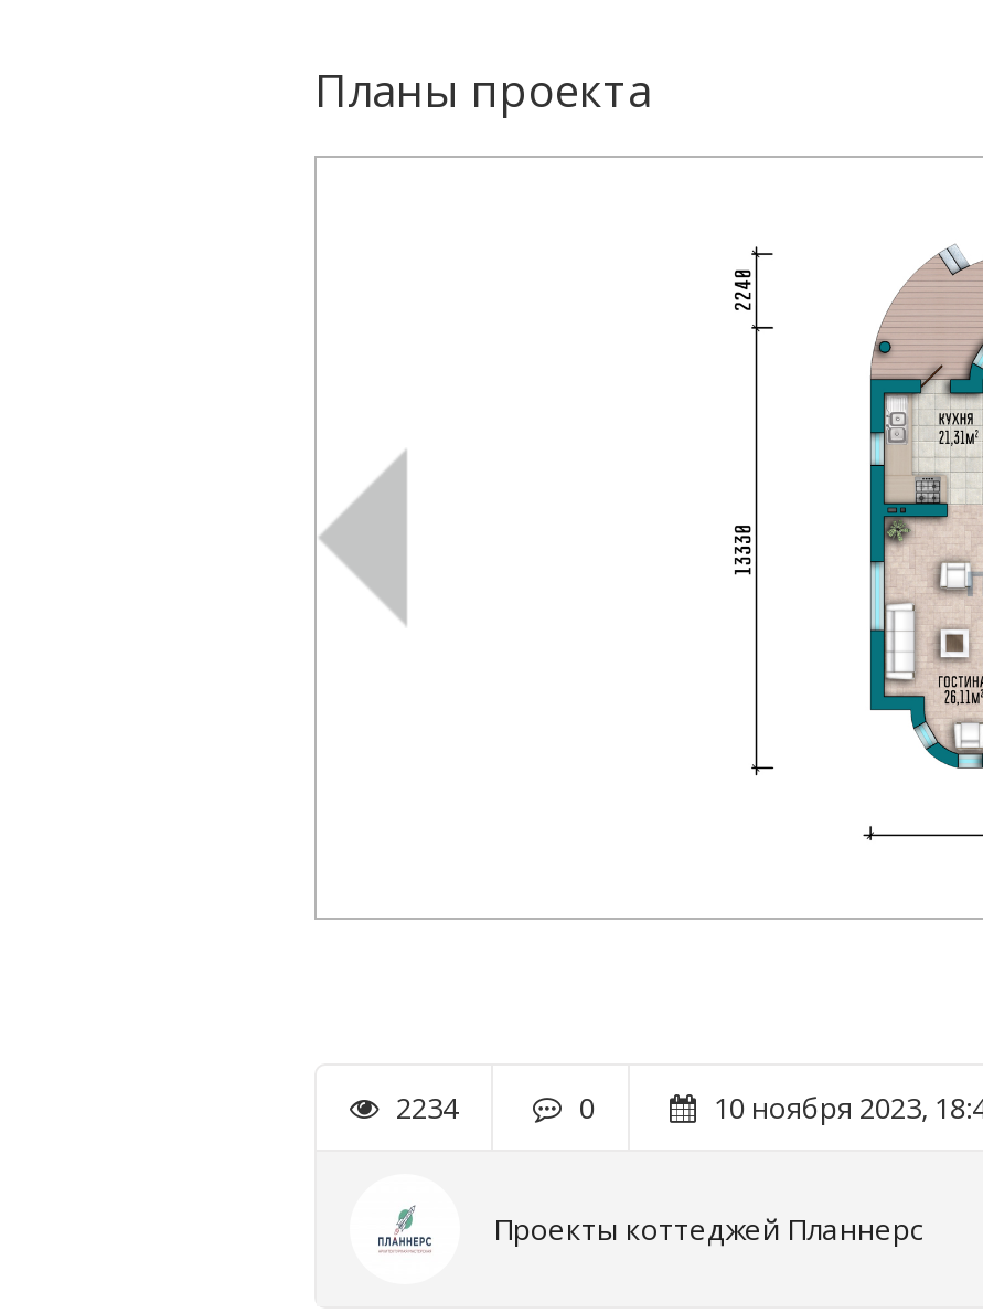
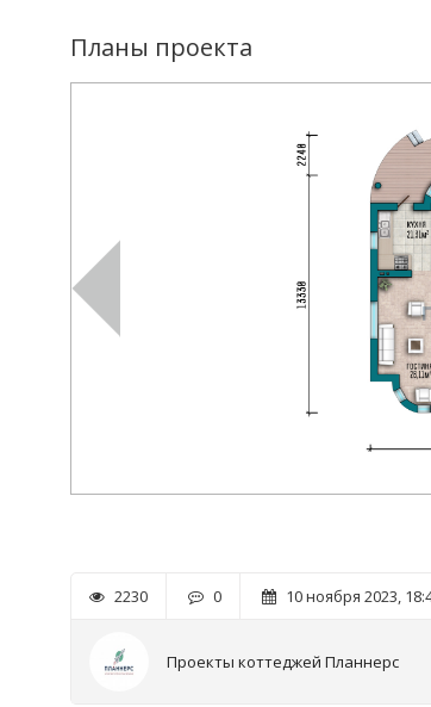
[396,1087,458,1126] 2234 -> [114,585,148,606] 2230

